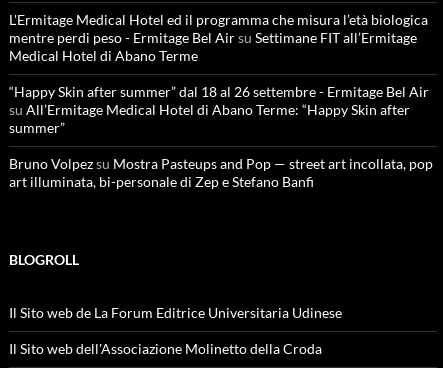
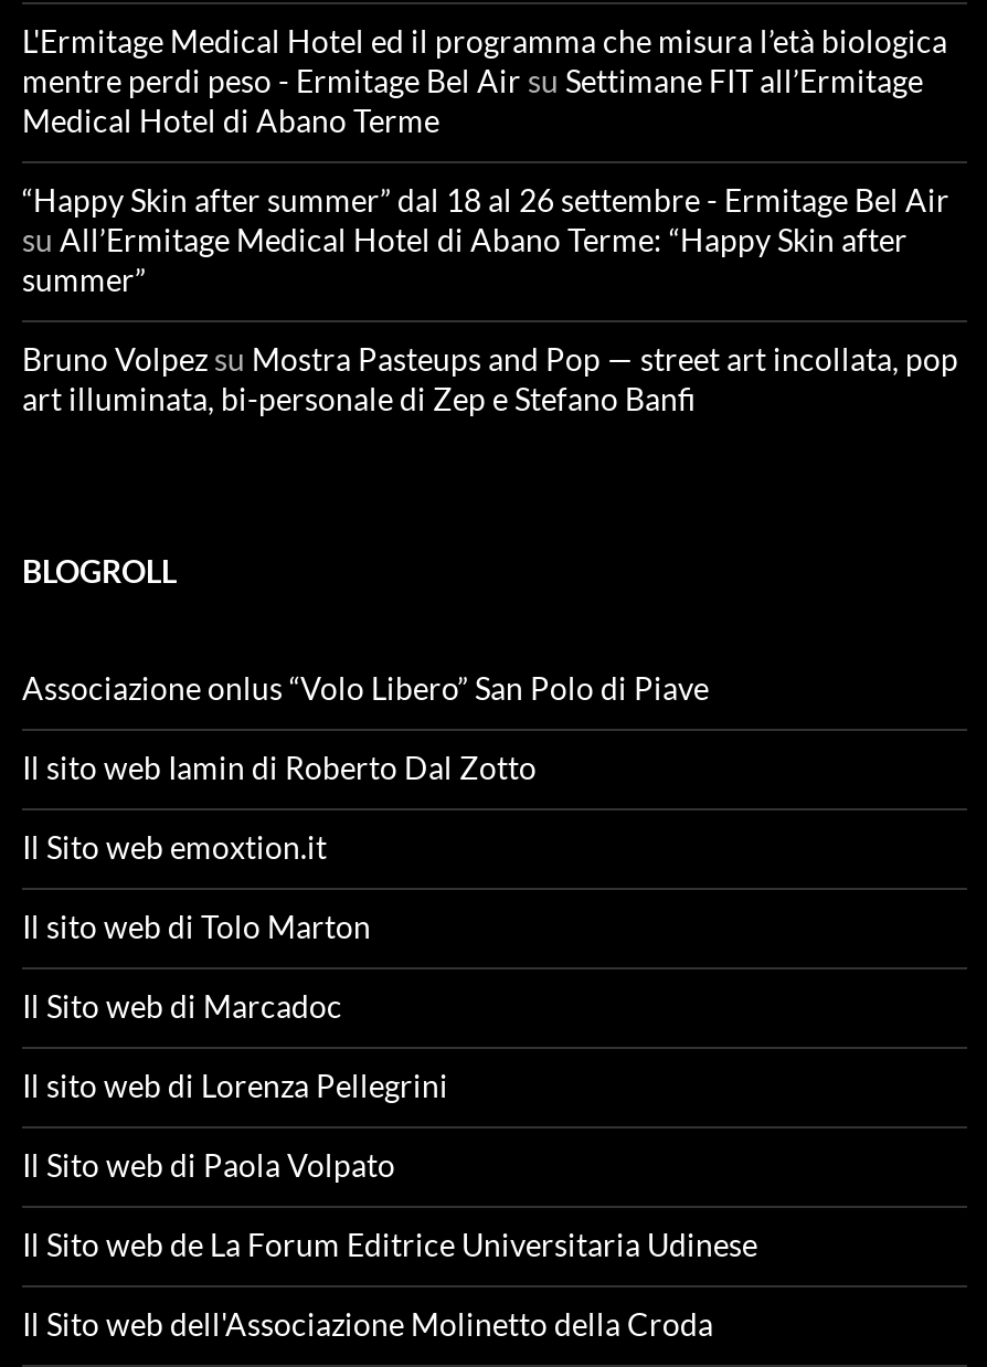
none -> [22,669,709,1184] Associazione onlus “Volo Libero” San Polo di Piave | Il sito web Iamin di Roberto Dal Zotto | Il Sito web emoxtion.it | Il sito web di Tolo Marton | Il Sito web di Marcadoc | Il sito web di Lorenza Pellegrini | Il Sito web di Paola Volpato

